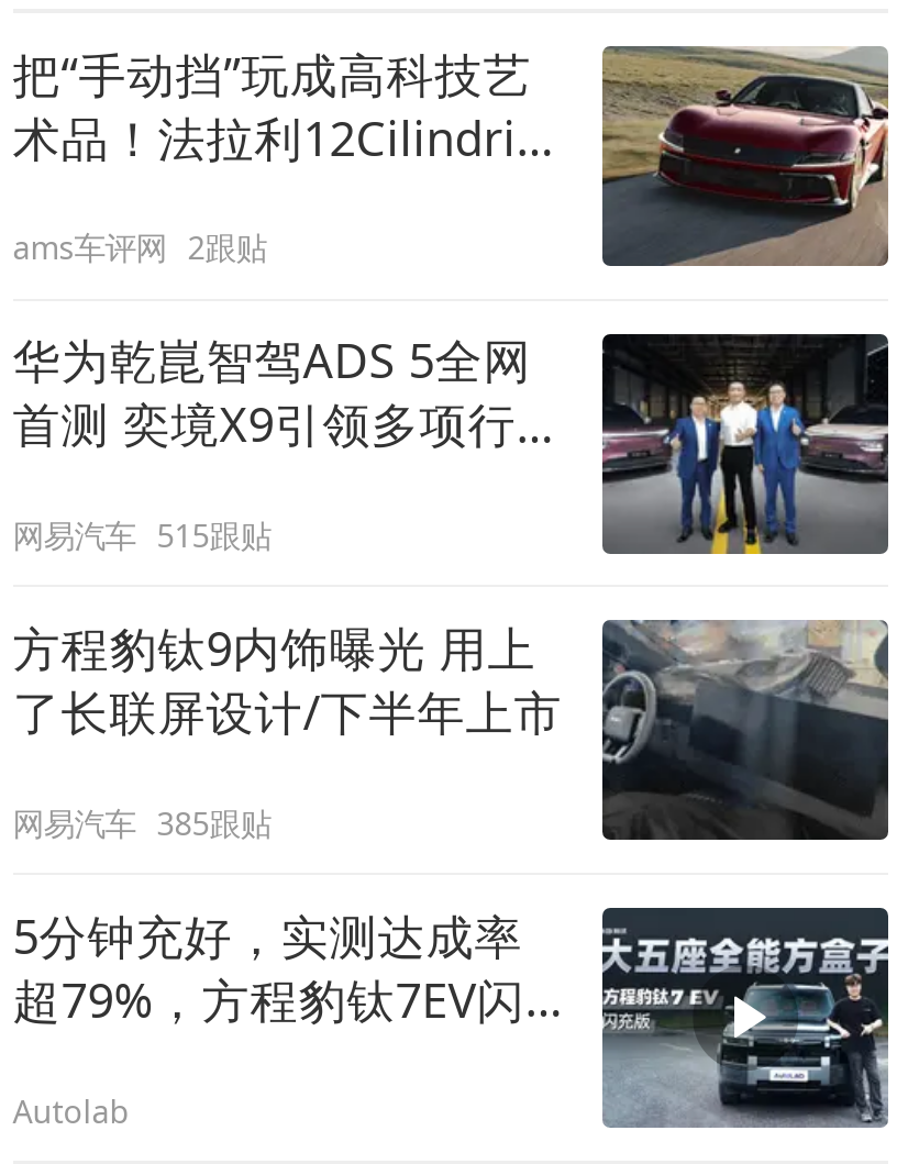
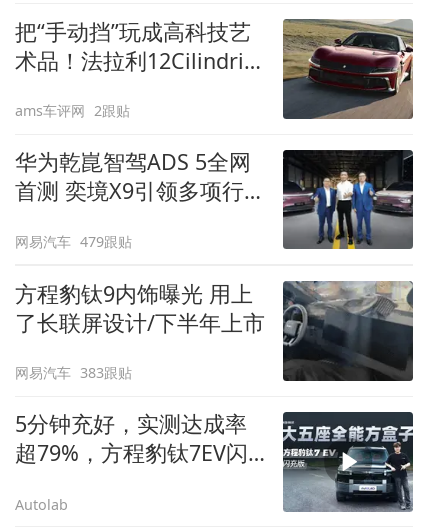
[13,514,271,556] 网易汽车 515跟贴 -> [15,232,132,251] 网易汽车 479跟贴
[13,801,271,843] 网易汽车 385跟贴 -> [15,363,132,382] 网易汽车 383跟贴

